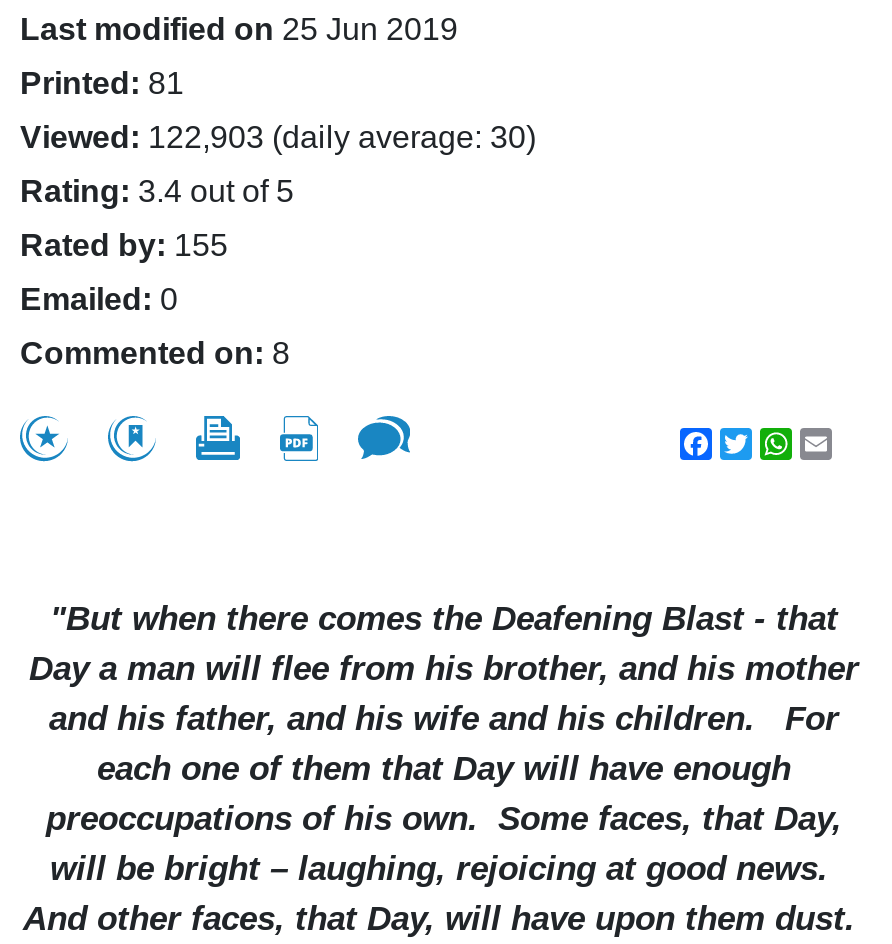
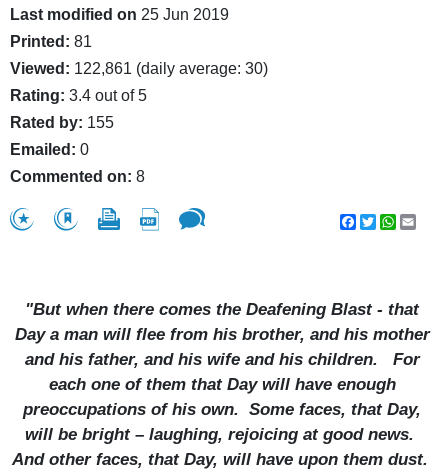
[20,120,536,154] Viewed: 122,903 (daily average: 30) -> [10,60,268,77] Viewed: 122,861 (daily average: 30)

